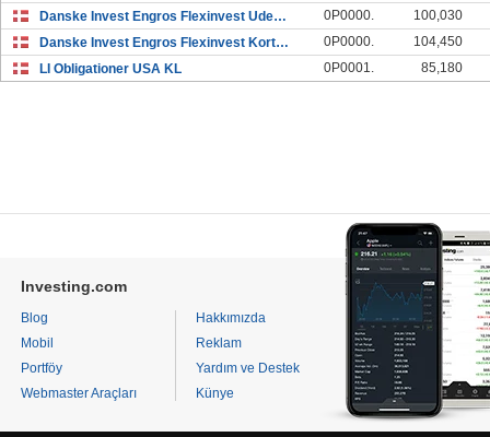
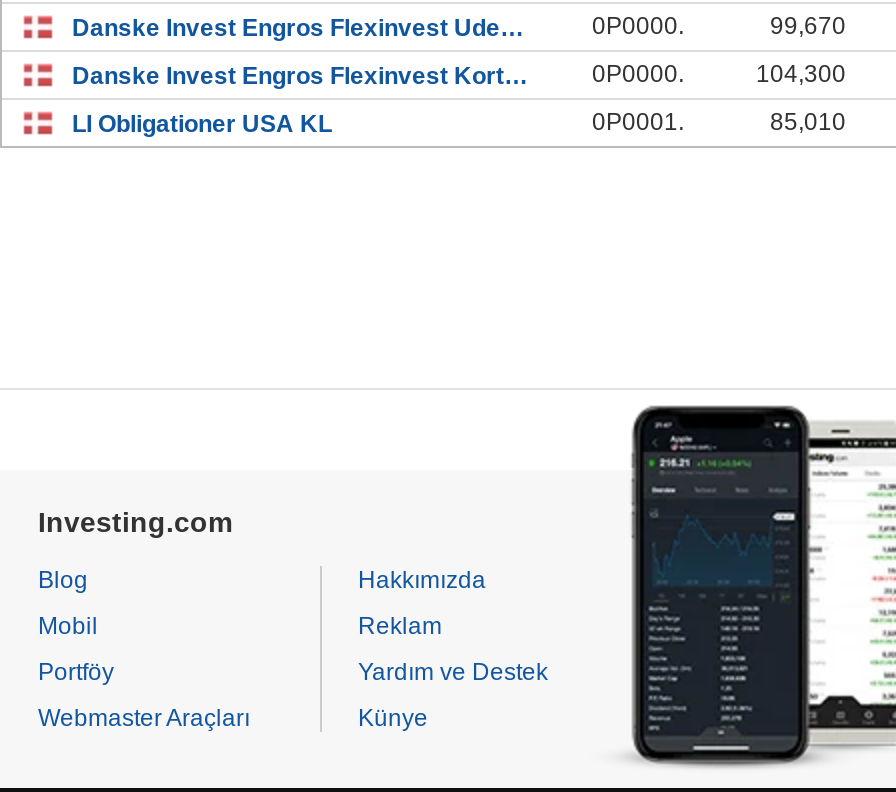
[413,8,463,23] 100,030 -> [770,12,846,40] 99,670
[413,34,463,49] 104,450 -> [756,60,846,88] 104,300
[421,60,463,75] 85,180 -> [770,108,846,136] 85,010

